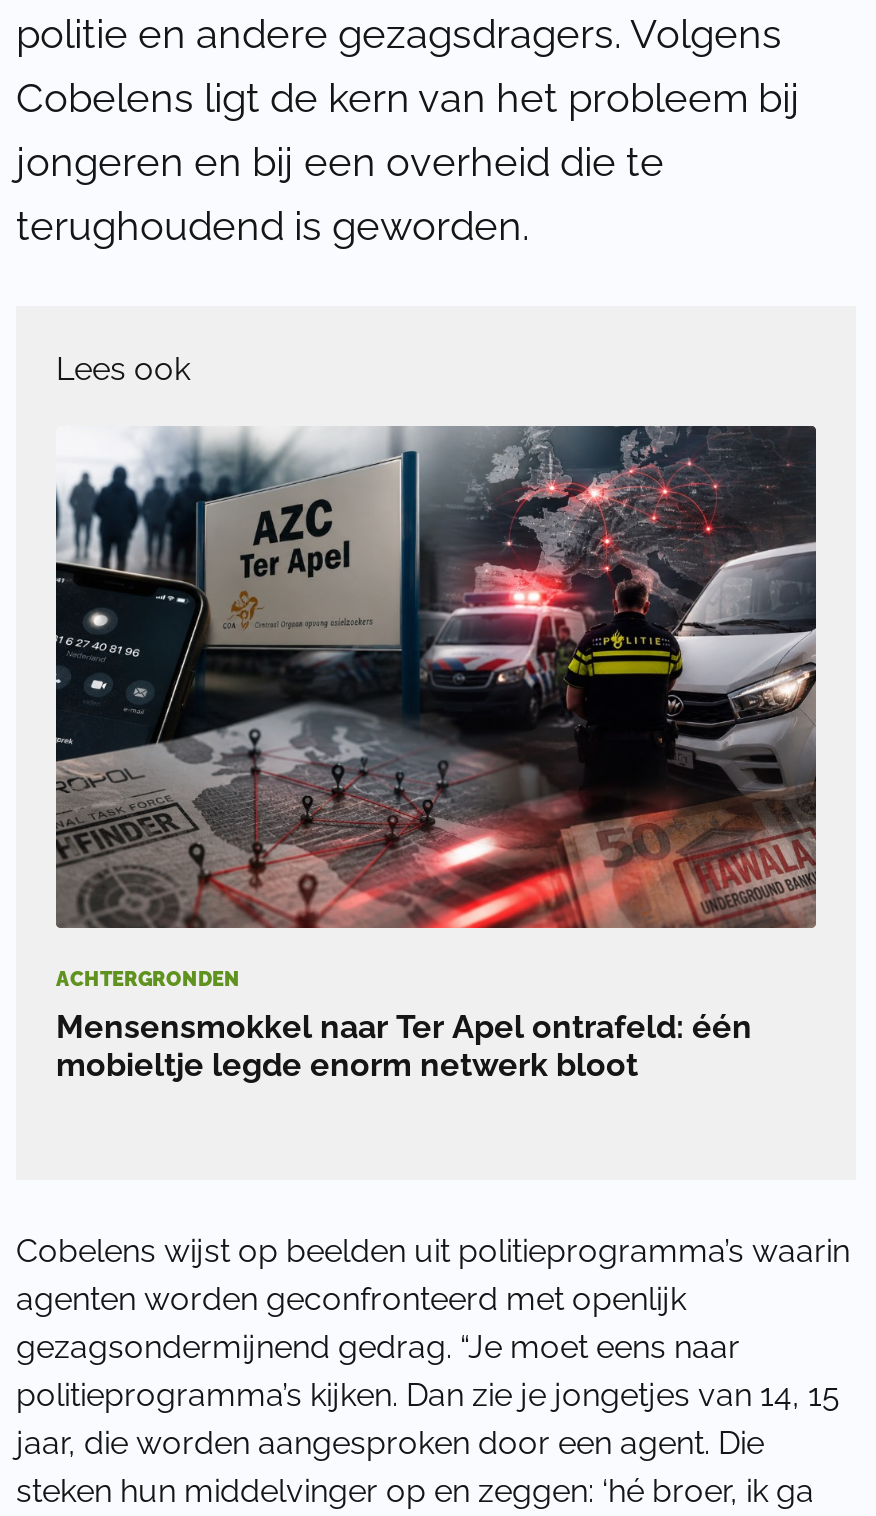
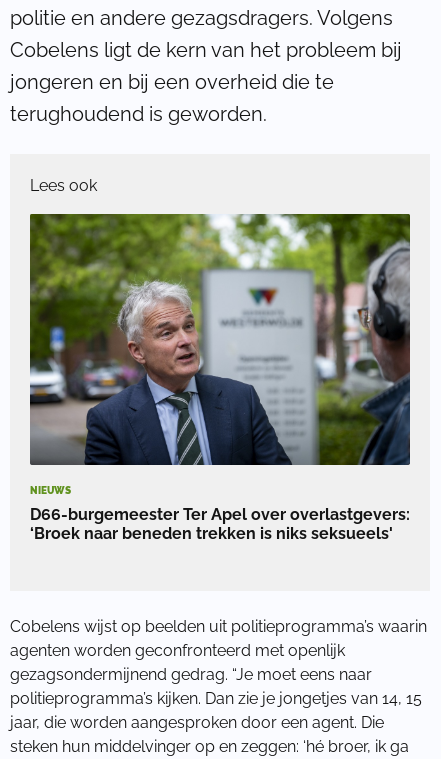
[54,424,816,990] [image] | ACHTERGRONDEN -> [29,213,410,496] [image] | NIEUWS
[56,1008,752,1084] Mensensmokkel naar Ter Apel ontrafeld: één | mobieltje legde enorm netwerk bloot -> [30,505,410,543] D66-burgemeester Ter Apel over overlastgevers: | ‘Broek naar beneden trekken is niks seksueels'

